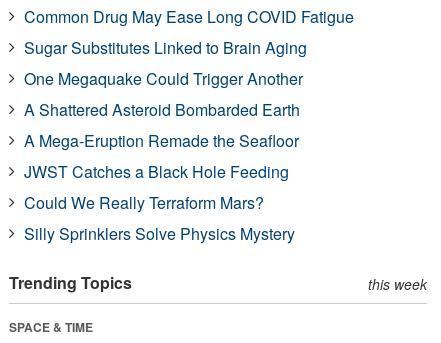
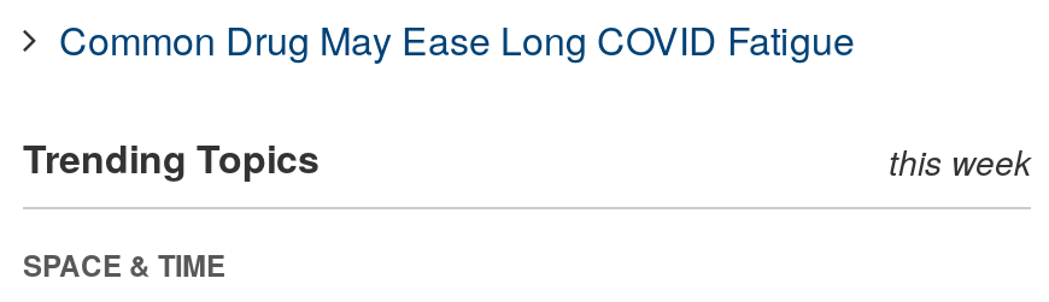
[24,36,307,245] Sugar Substitutes Linked to Brain Aging | One Megaquake Could Trigger Another | A Shattered Asteroid Bombarded Earth | A Mega-Eruption Remade the Seafloor | JWST Catches a Black Hole Feeding | Could We Really Terraform Mars? | Silly Sprinklers Solve Physics Mystery -> none

